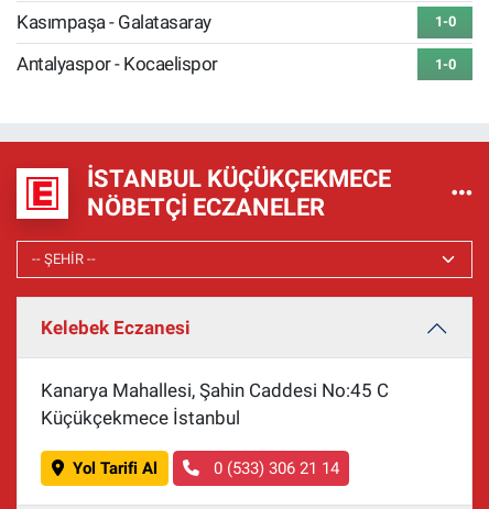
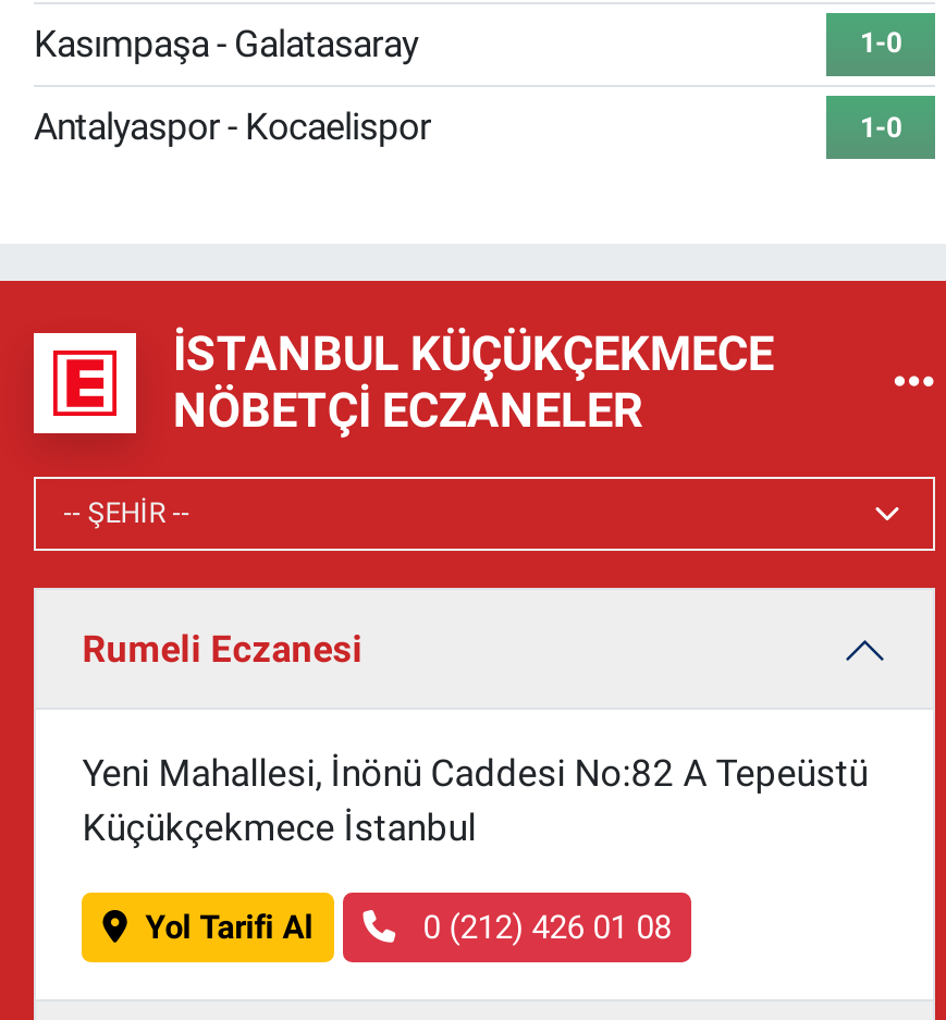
[41,317,191,339] Kelebek Eczanesi -> [82,628,363,671] Rumeli Eczanesi
[41,379,389,401] Kanarya Mahallesi, Şahin Caddesi No:45 C -> [82,751,868,795] Yeni Mahallesi, İnönü Caddesi No:82 A Tepeüstü
[209,459,339,478] 0 (533) 306 21 14 -> [414,908,671,948] 0 (212) 426 01 08

